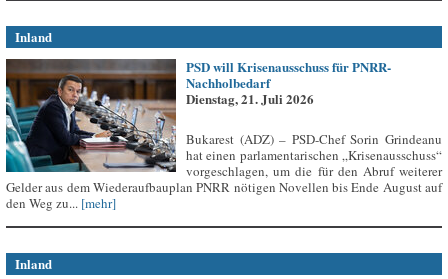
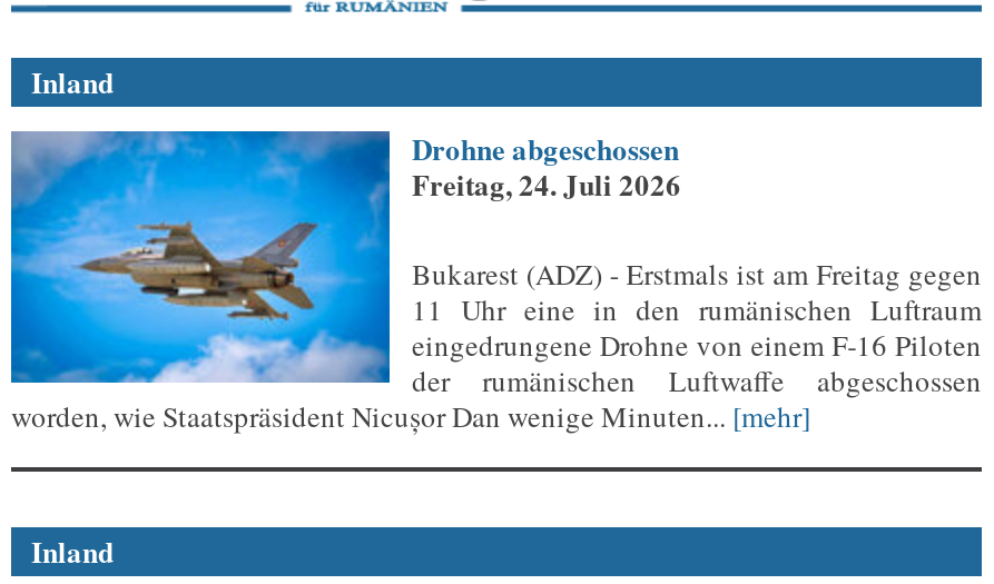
[5,58,442,212] [image] | Bukarest (ADZ) – PSD-Chef Sorin Grindeanu | hat einen parlamentarischen „Krisenausschuss“ | vorgeschlagen, um die für den Abruf weiterer | Gelder aus dem Wiederaufbauplan PNRR nötigen Novellen bis Ende August auf | den Weg zu... [mehr] -> [11,129,982,436] [image] | Bukarest (ADZ) - Erstmals ist am Freitag gegen | 11 Uhr eine in den rumänischen Luftraum | eingedrungene Drohne von einem F-16 Piloten | der rumänischen Luftwaffe abgeschossen | worden, wie Staatspräsident Nicușor Dan wenige Minuten... [mehr]
[186,57,391,108] PSD will Krisenausschuss für PNRR- | Nachholbedarf | Dienstag, 21. Juli 2026 -> [412,127,681,205] Drohne abgeschossen | Freitag, 24. Juli 2026

